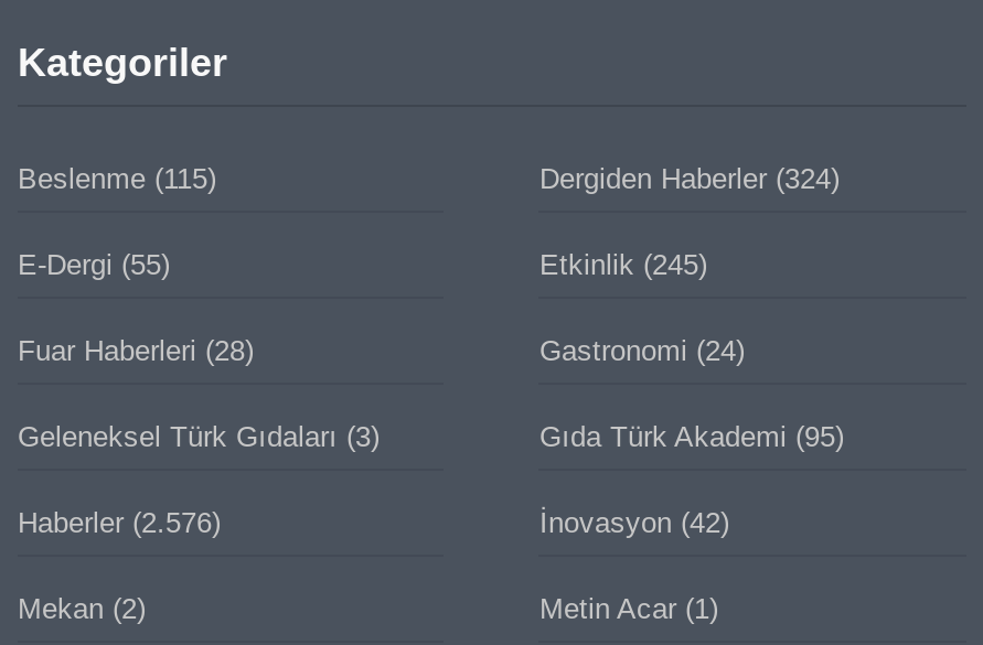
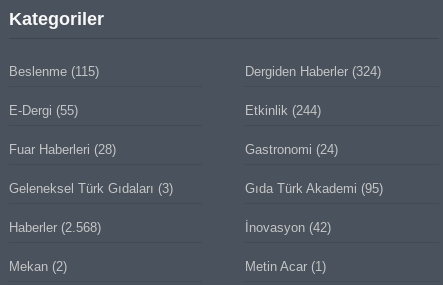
[539,247,707,280] Etkinlik (245) -> [245,103,321,118] Etkinlik (244)
[18,505,221,538] Haberler (2.576) -> [9,220,101,235] Haberler (2.568)

